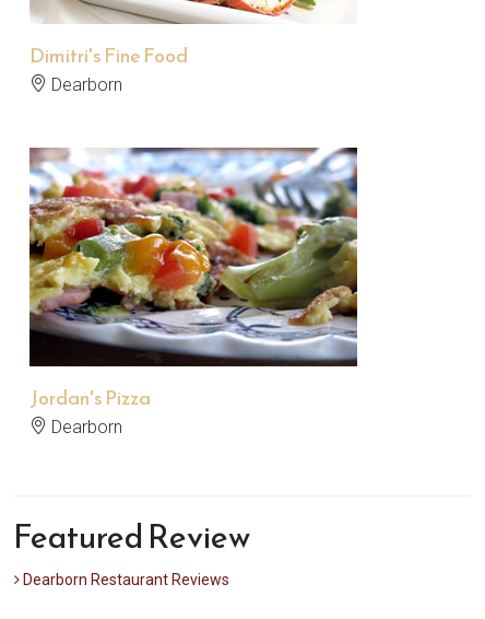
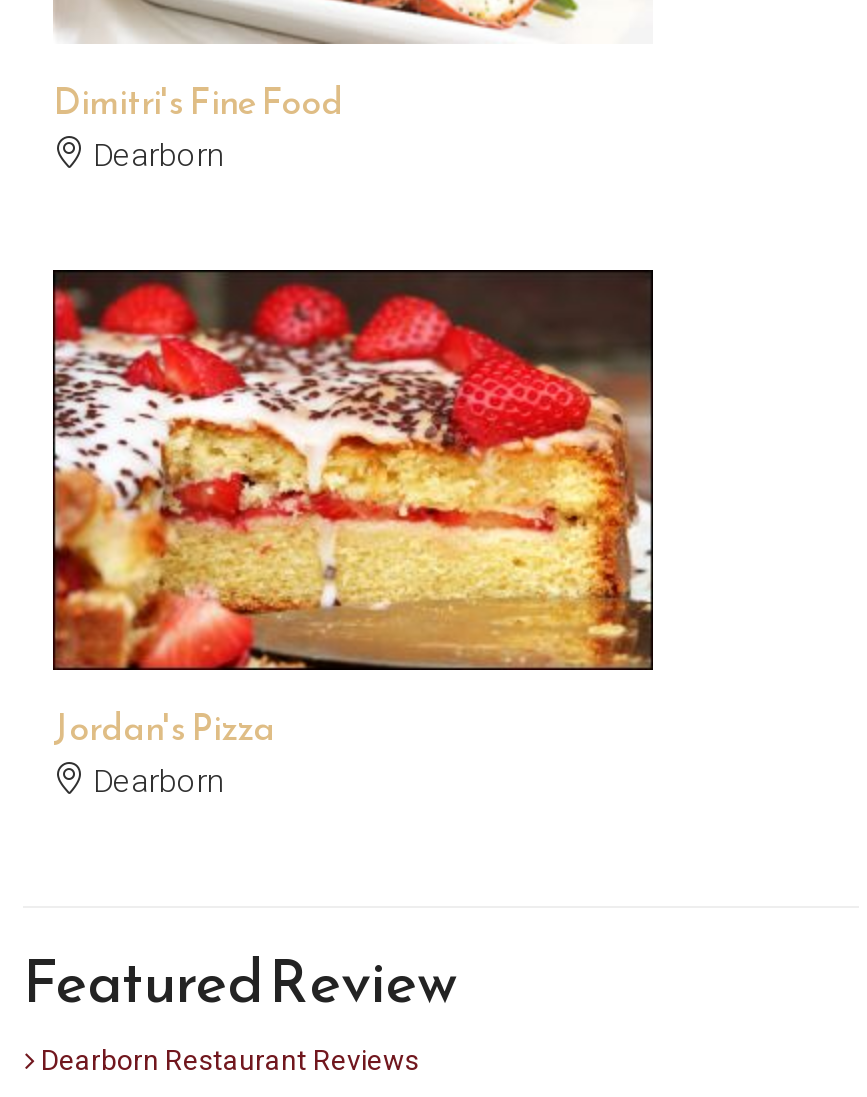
[28,147,358,366] [image] -> [51,268,655,670] [image]

